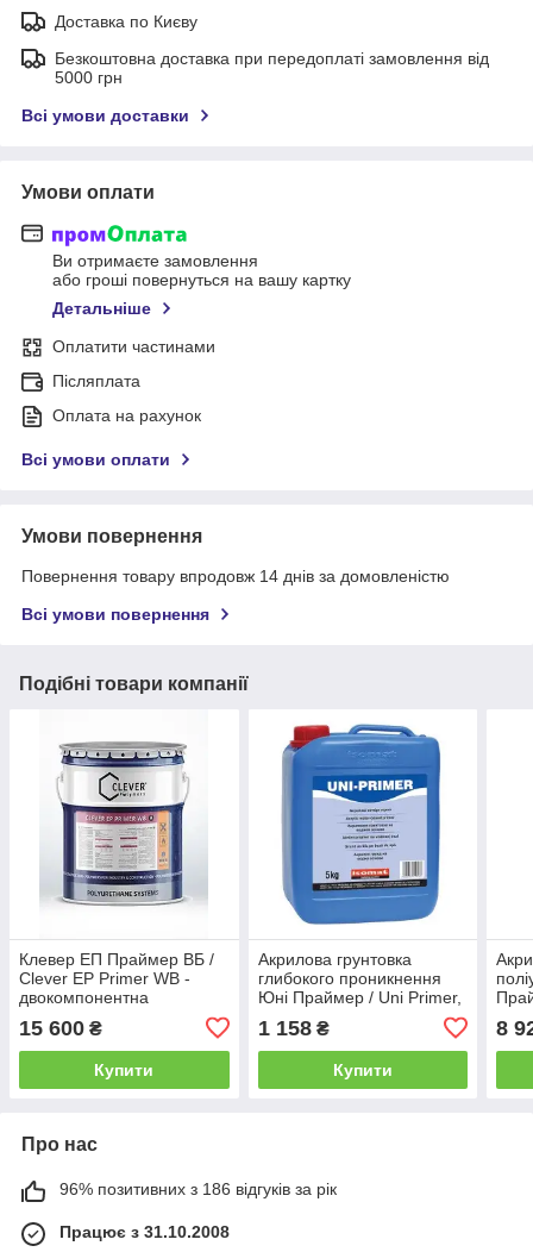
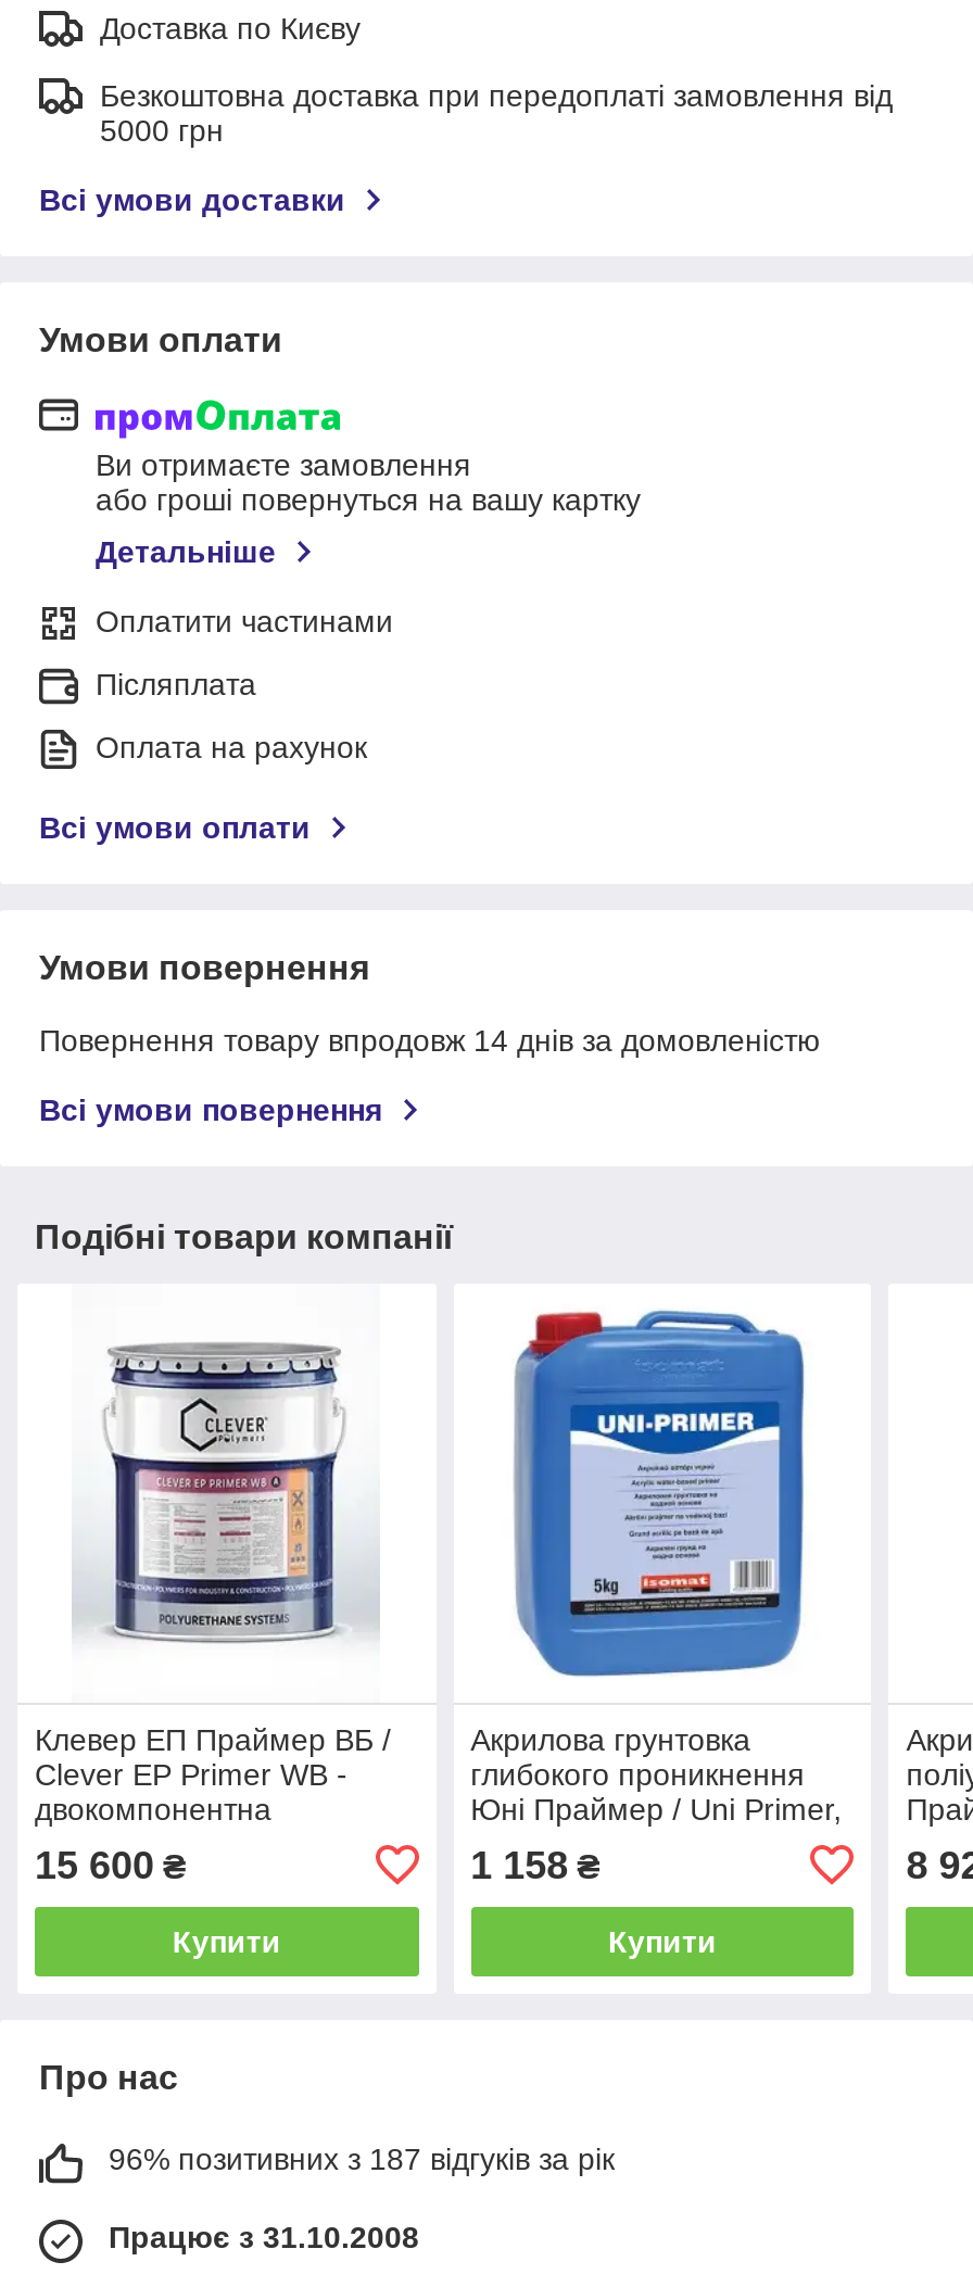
[59,1179,337,1198] 96% позитивних з 186 відгуків за рік -> [109,2141,615,2176] 96% позитивних з 187 відгуків за рік

